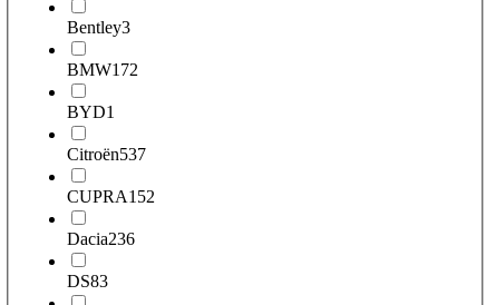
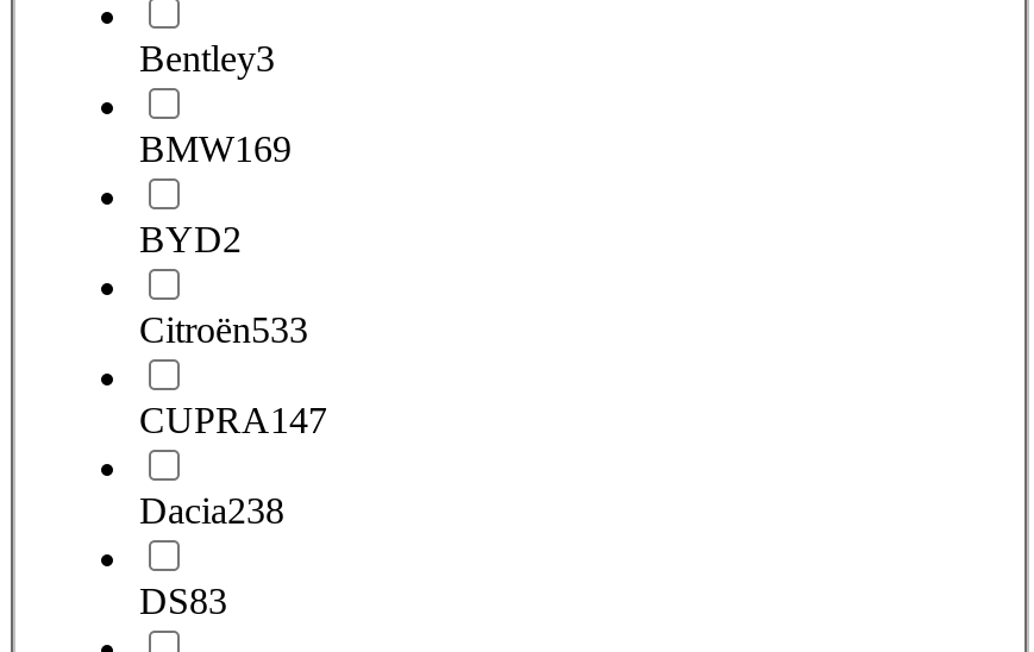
[67,60,138,79] BMW172 -> [139,128,292,168] BMW169
[67,102,115,121] BYD1 -> [139,218,242,258] BYD2
[67,144,146,163] Citroën537 -> [139,308,308,349] Citroën533
[67,187,155,205] CUPRA 152 -> [139,399,327,439] CUPRA 147
[67,229,135,248] Dacia236 -> [139,489,284,530] Dacia238

